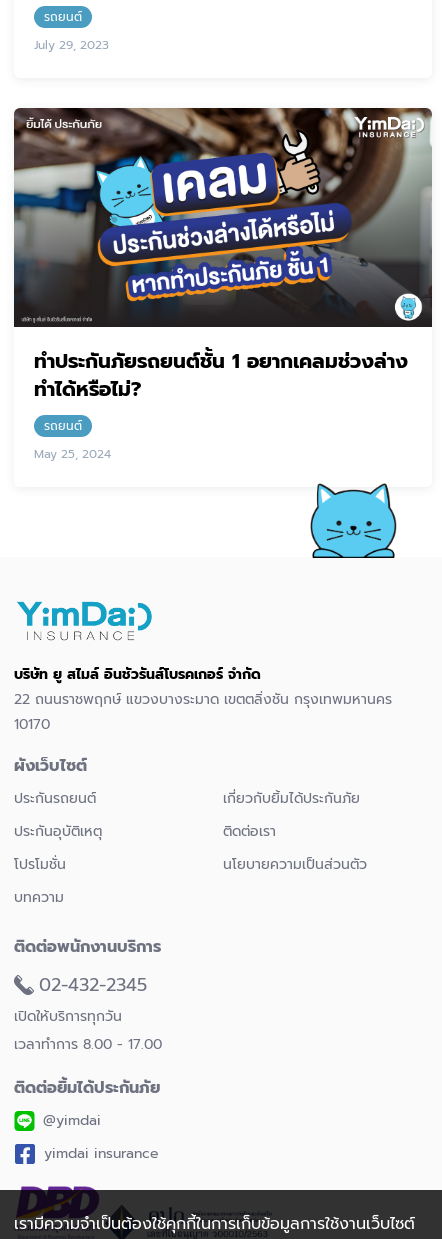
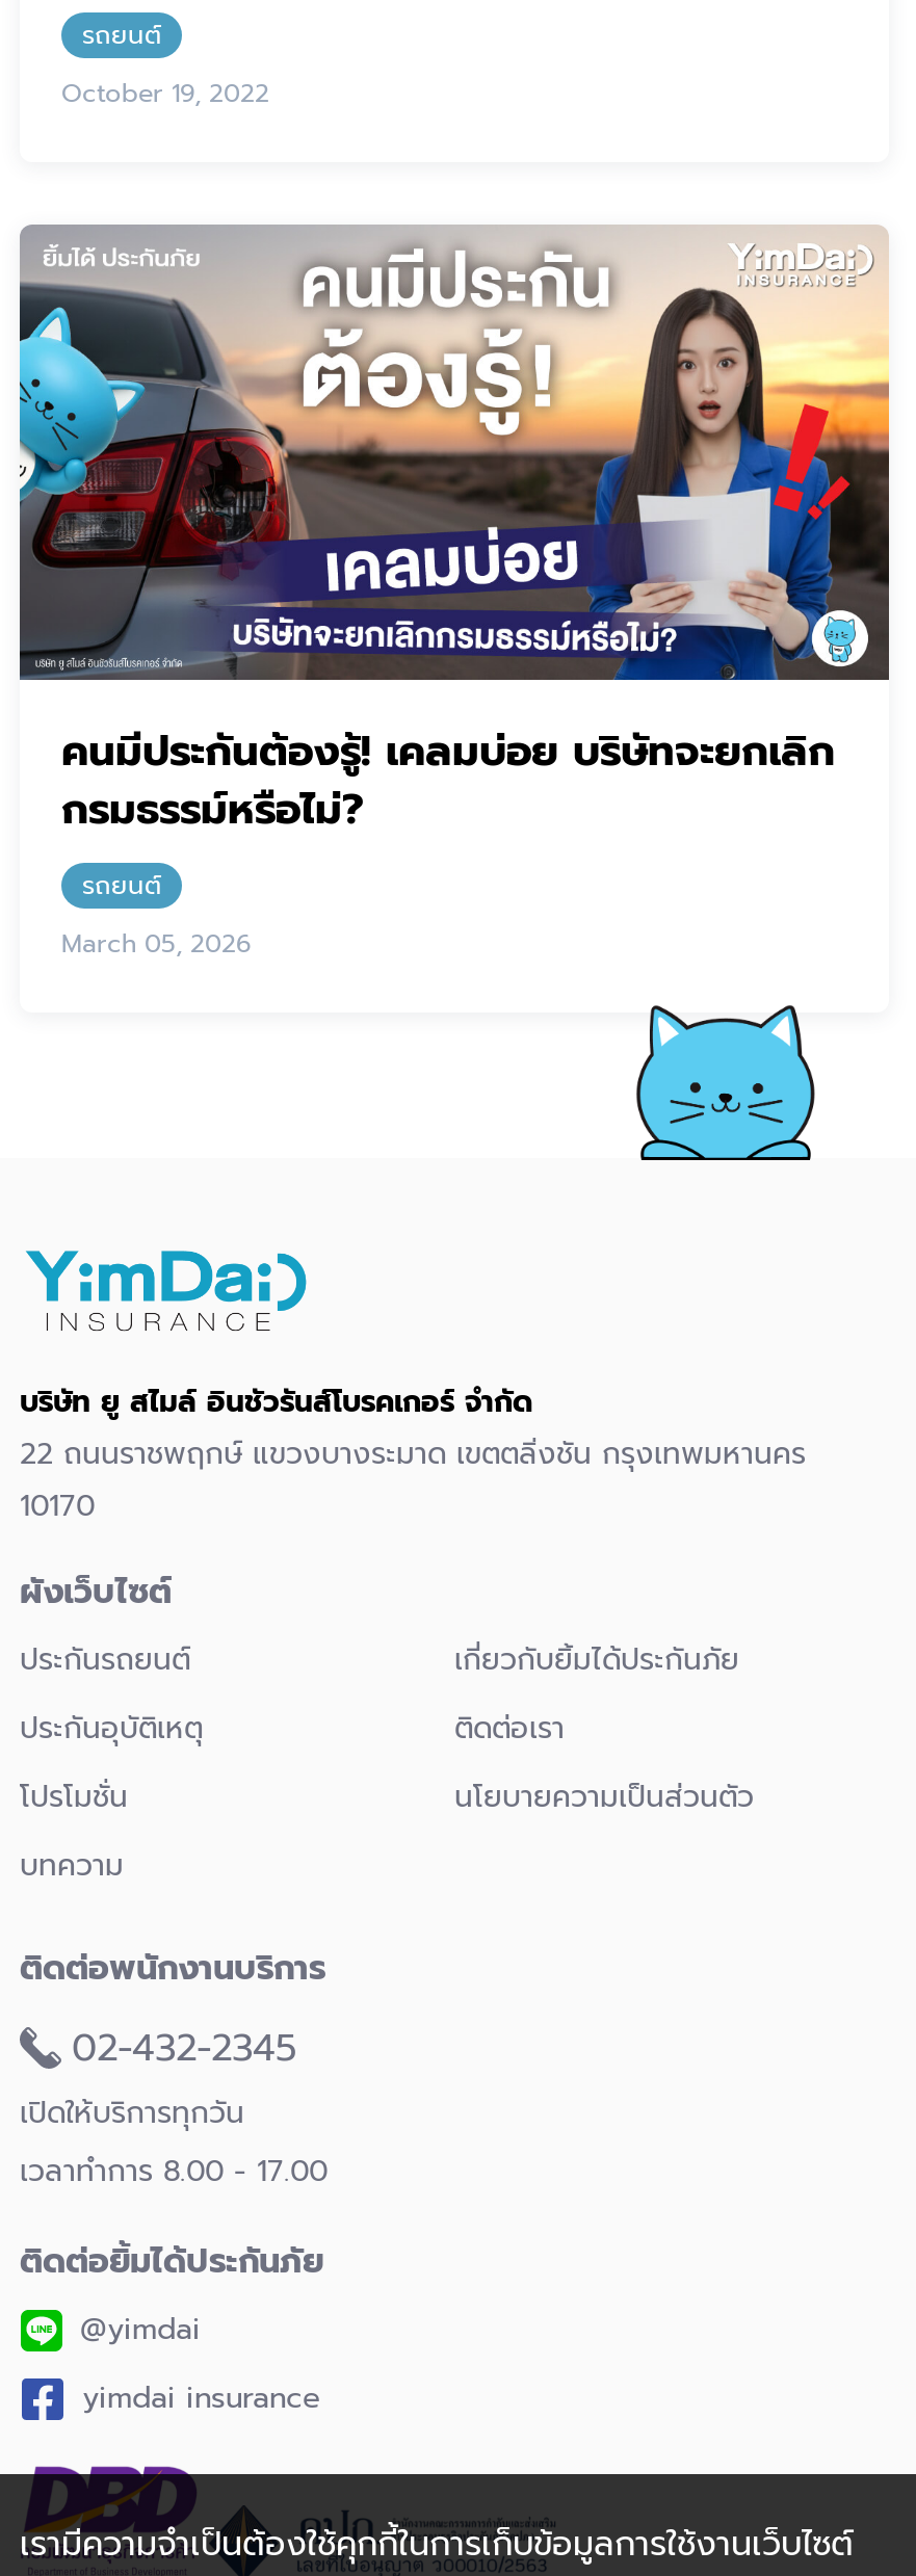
[34,35,109,53] July 29, 2023 -> [61,74,269,111] October 19, 2022
[13,107,433,404] [image] | ทำประกันภัยรถยนต์ชั้น 1 อยากเคลมช่วงล่าง | ทำได้หรือไม่? -> [18,225,891,840] [image] | คนมีประกันต้องรู้! เคลมบ่อย บริษัทจะยกเลิก | กรมธรรม์หรือไม่?
[34,445,111,463] May 25, 2024 -> [61,925,251,963] March 05, 2026

